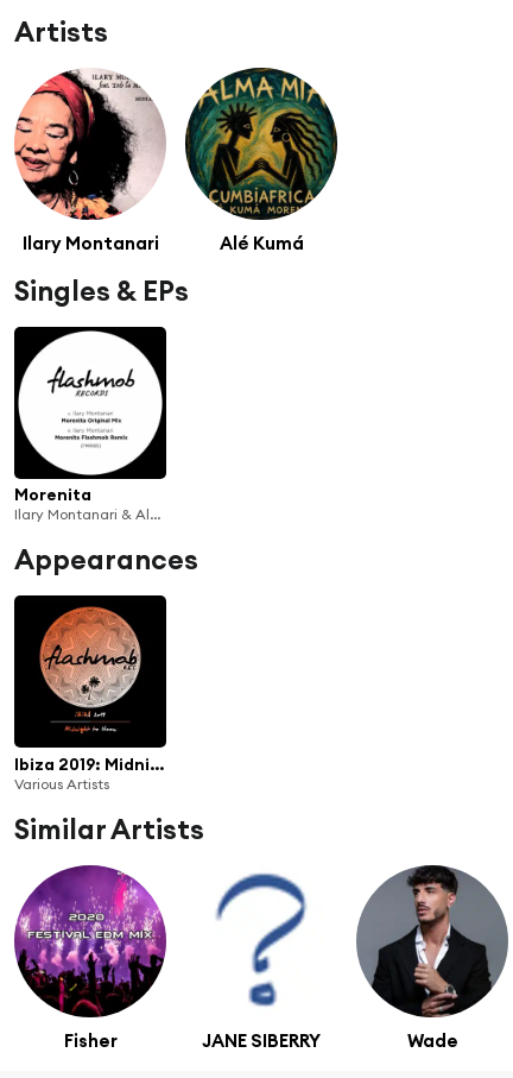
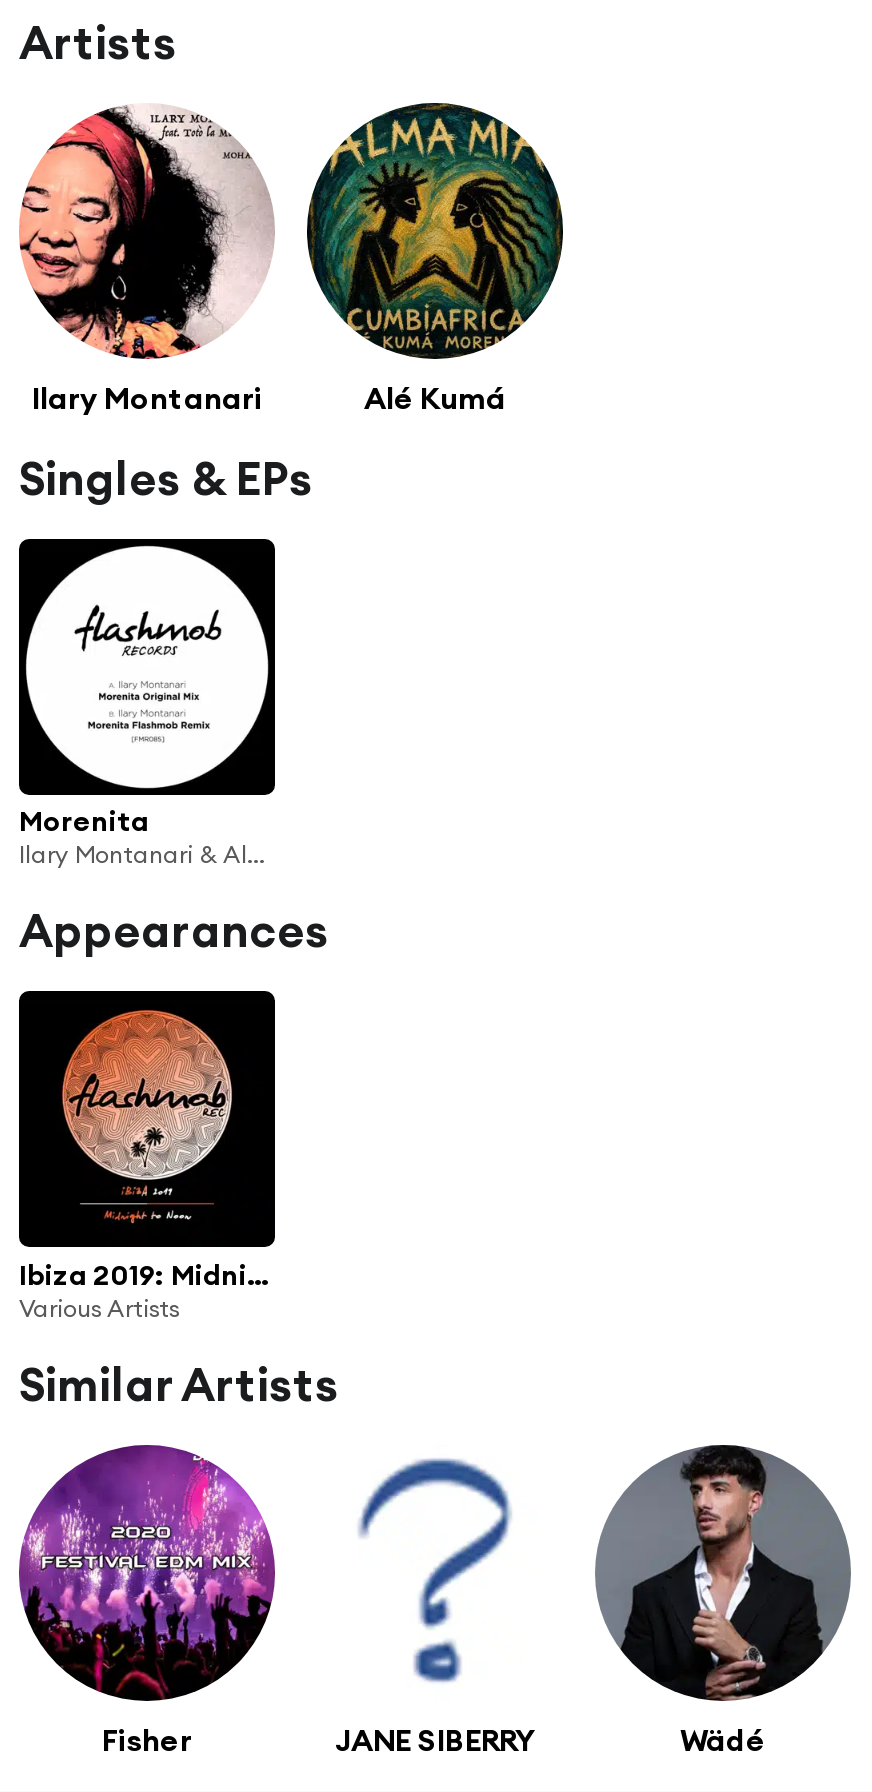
[407,1029,458,1051] Wade -> [680,1720,766,1758] Wädé

